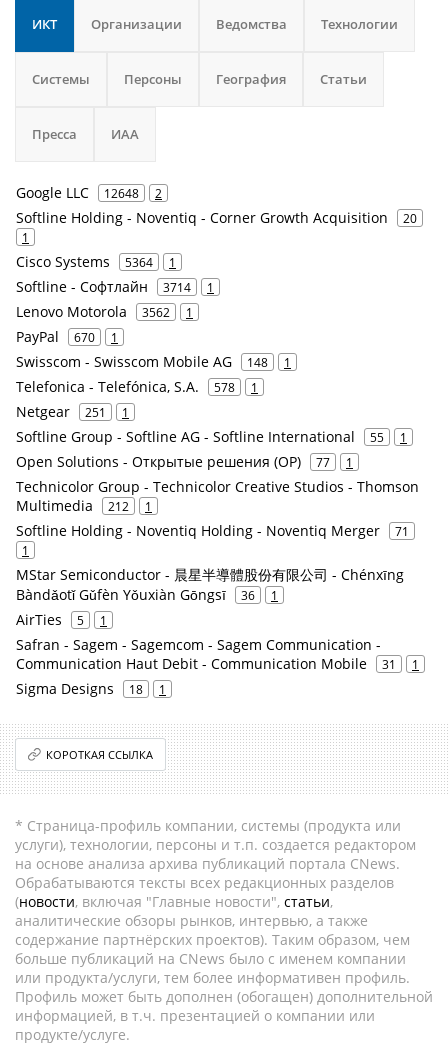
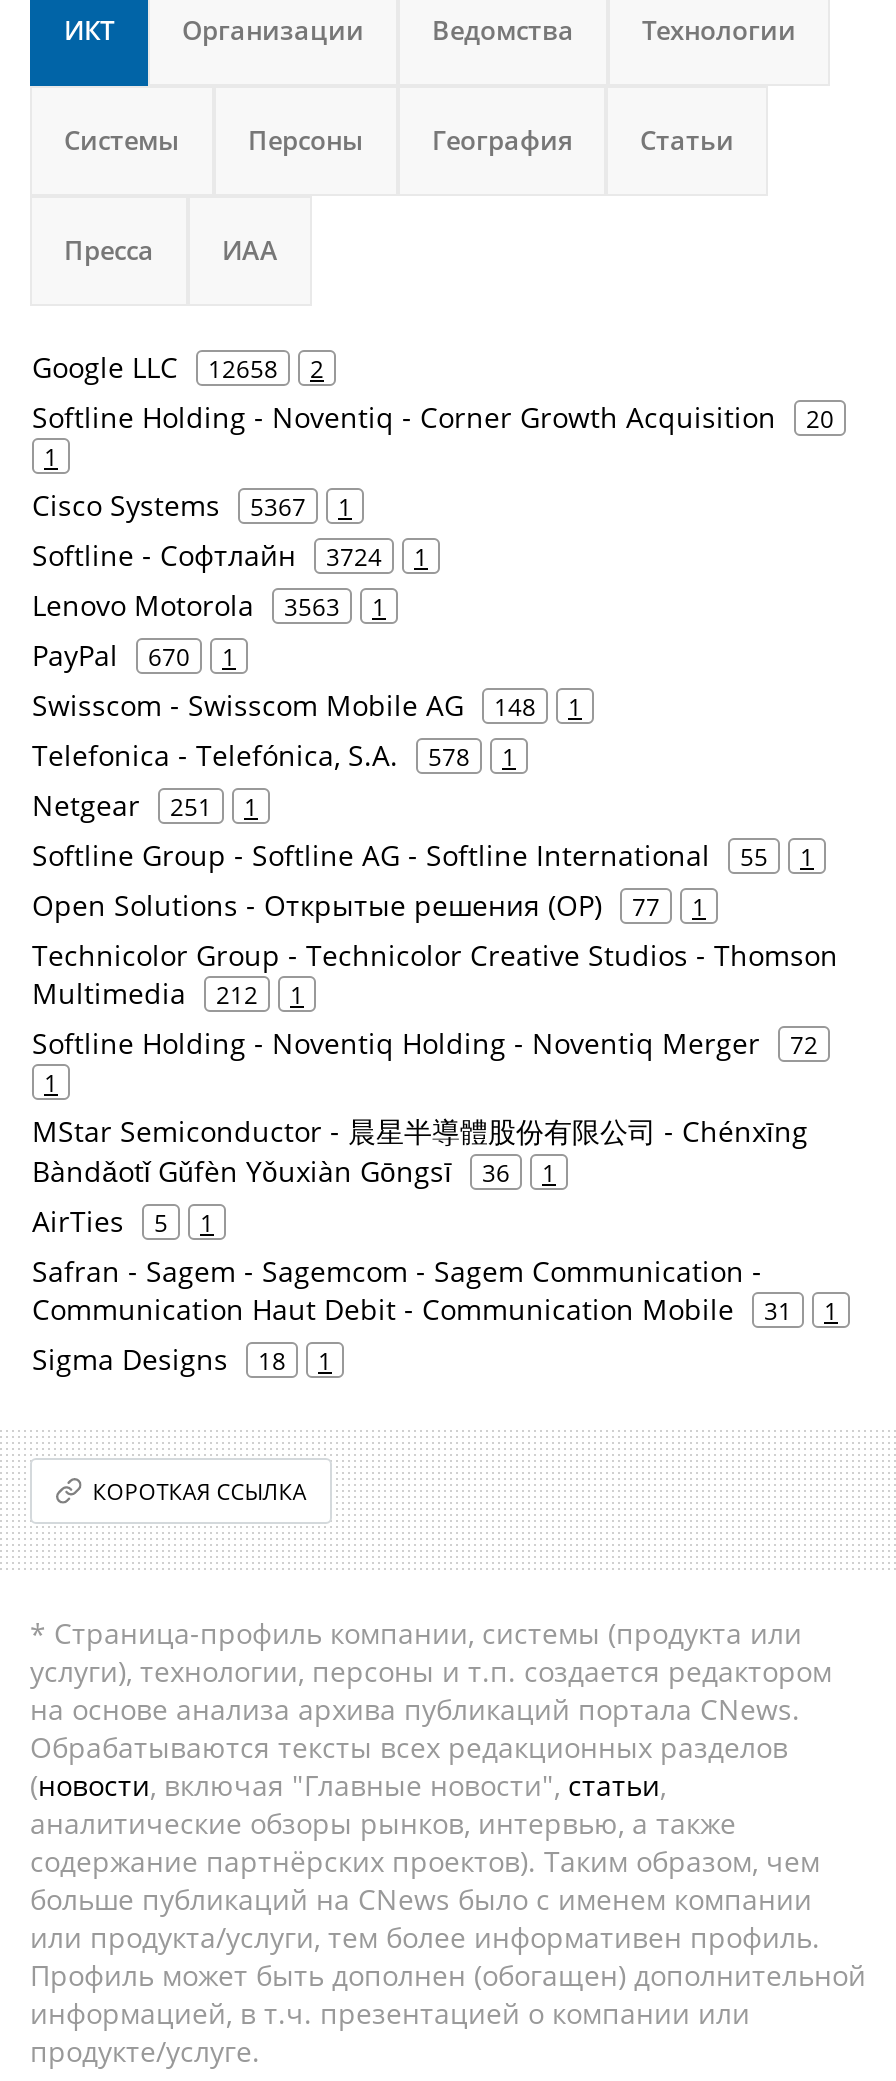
[16,183,162,202] Google LLC 12648 2 -> [32,347,324,385] Google LLC 12658 2
[16,252,176,271] Cisco Systems 5364 1 -> [32,485,352,523] Cisco Systems 5367 1
[16,277,214,296] Softline - Софтлайн 3714 1 -> [32,535,428,573] Softline - Софтлайн 3724 1
[16,302,193,321] Lenovo Motorola 3562 1 -> [32,585,386,623] Lenovo Motorola 3563 1
[16,521,409,540] Softline Holding - Noventiq Holding - Noventiq Merger 71 -> [32,1023,818,1061] Softline Holding - Noventiq Holding - Noventiq Merger 72

